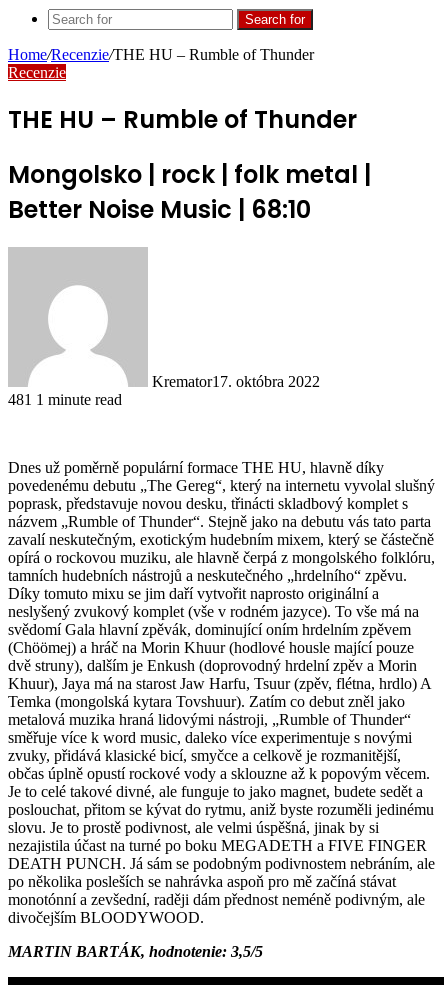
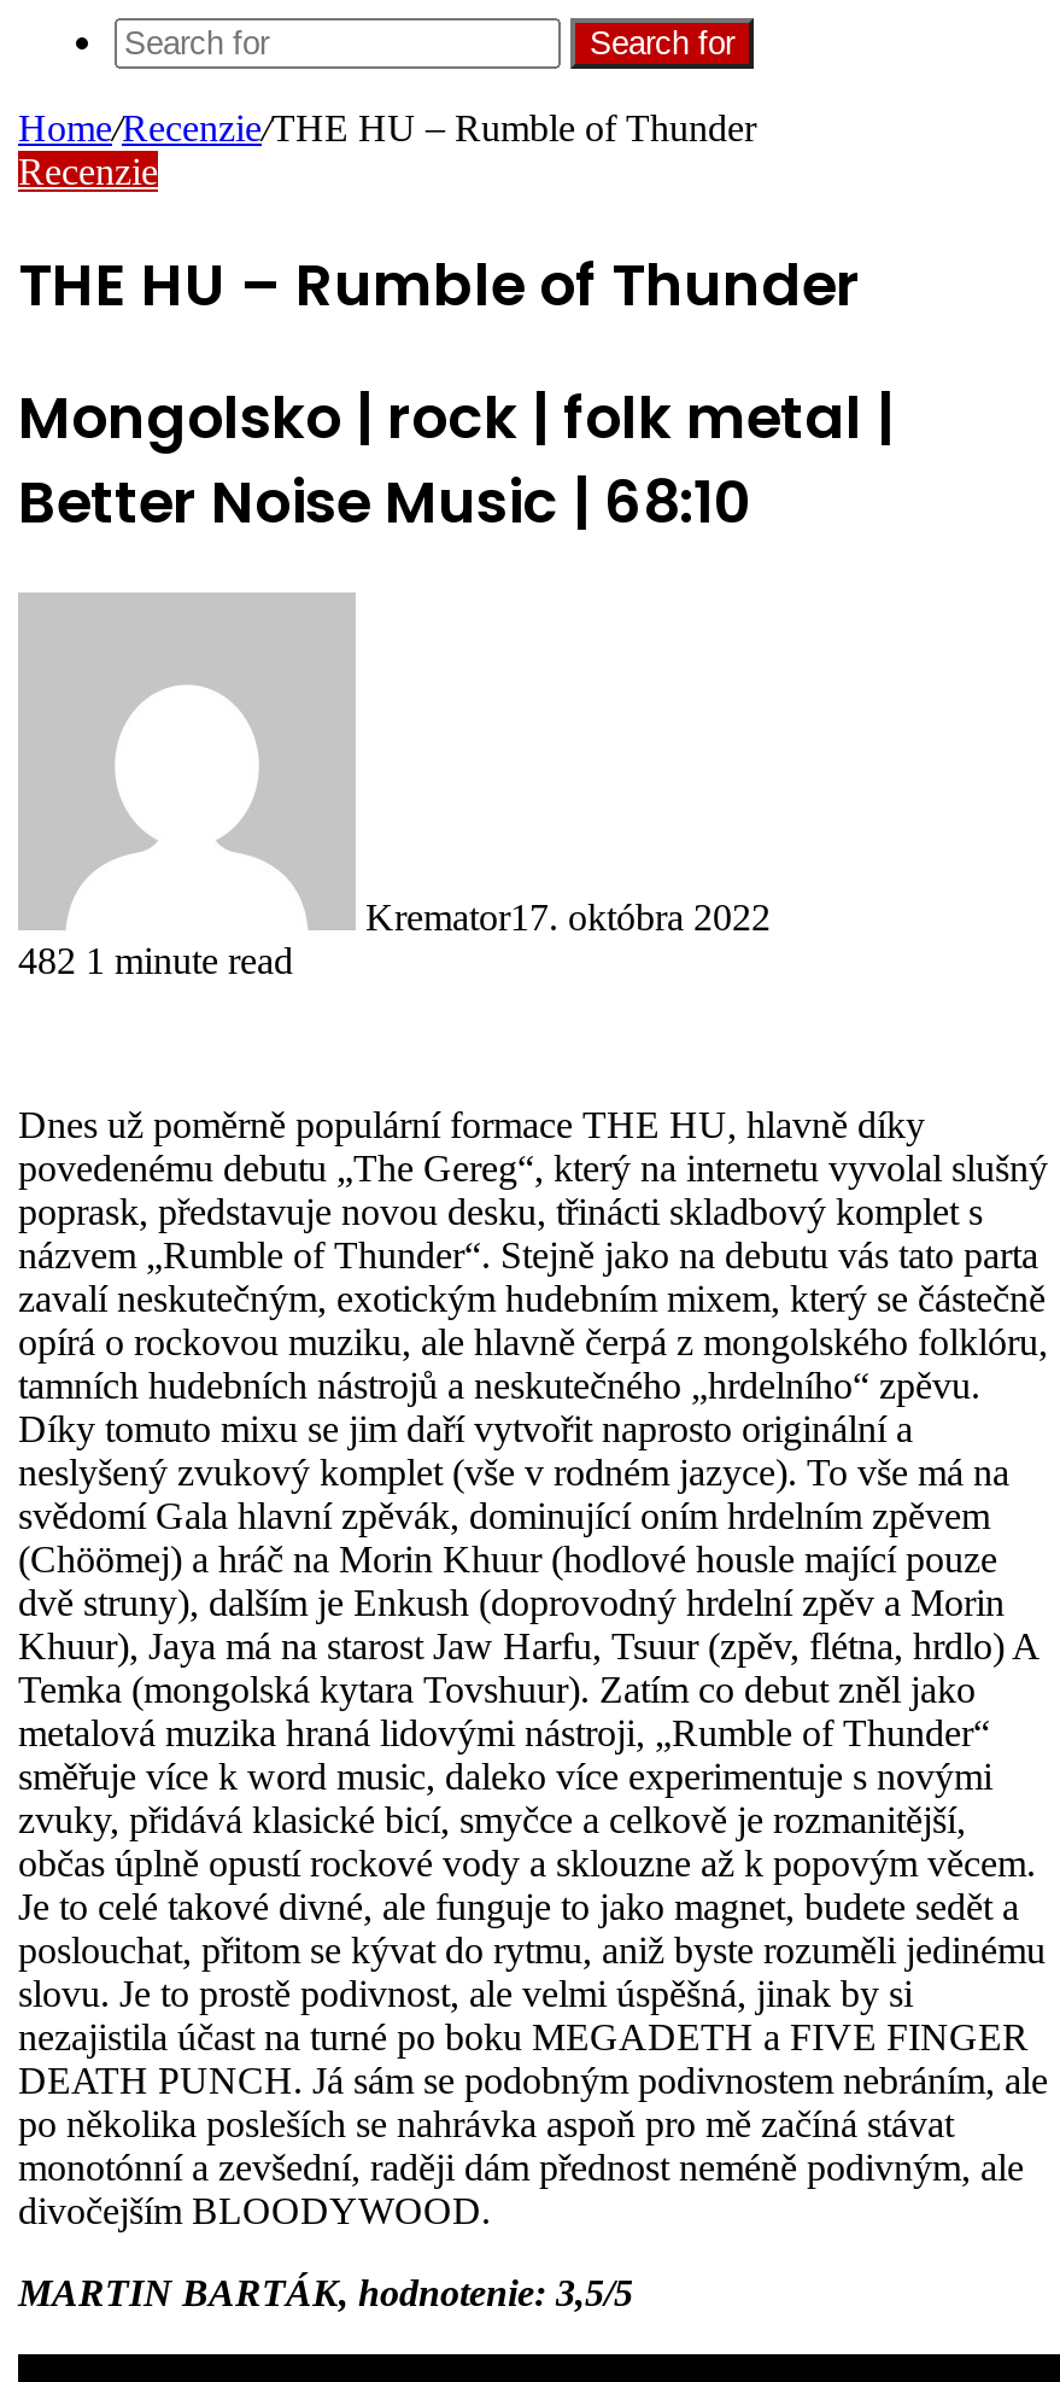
[8,391,122,408] 481 1 minute read -> [18,939,293,980] 482 1 minute read

